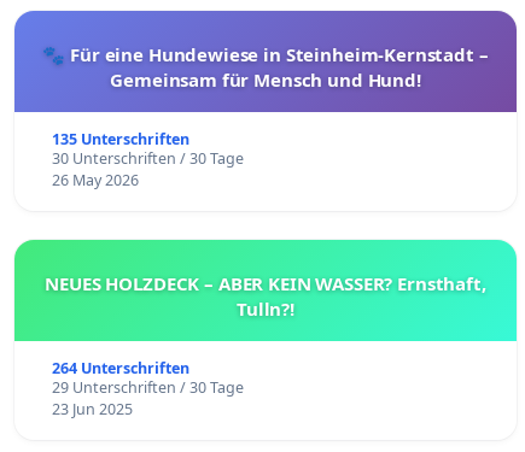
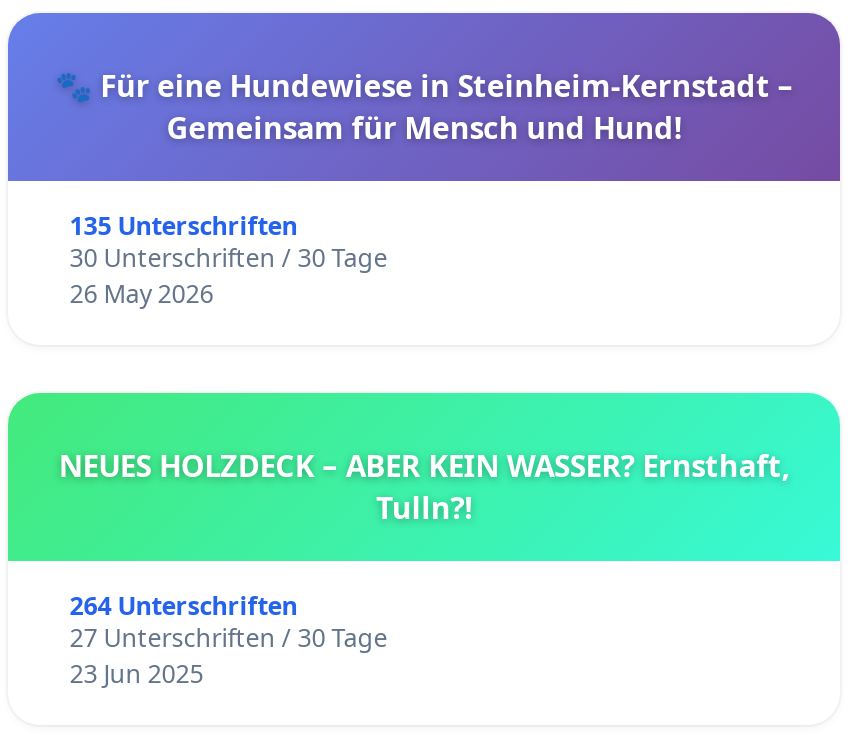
[52,378,244,398] 29 Unterschriften / 30 Tage -> [70,622,388,656] 27 Unterschriften / 30 Tage

